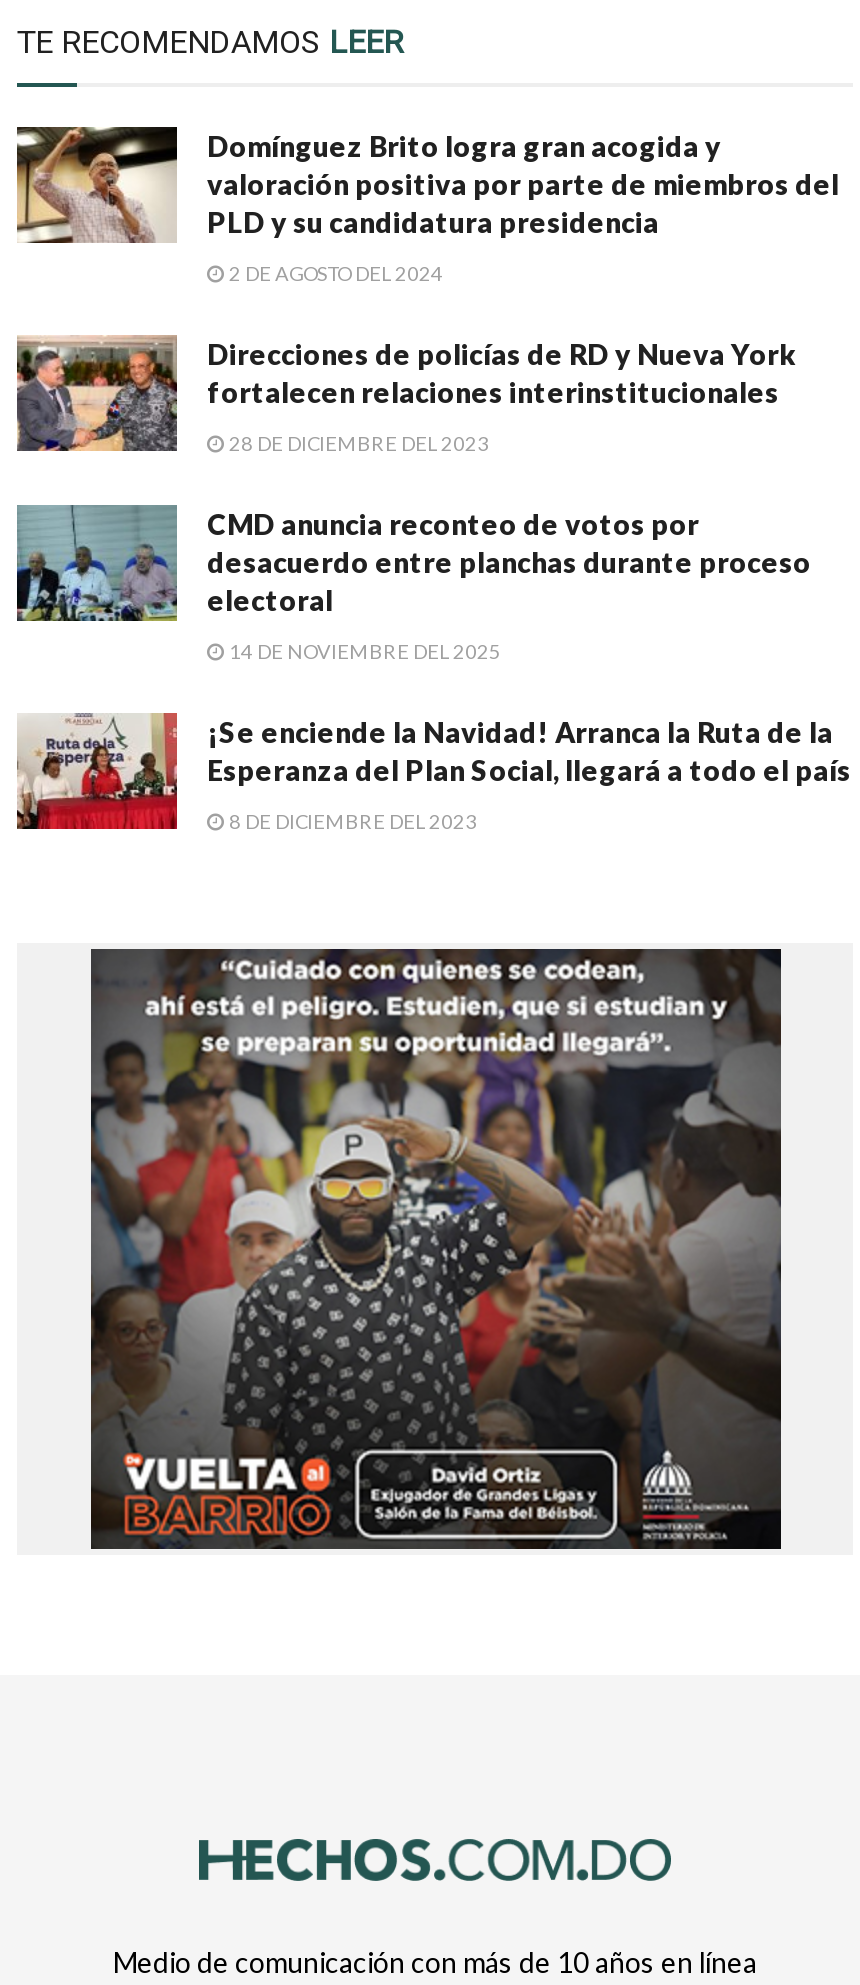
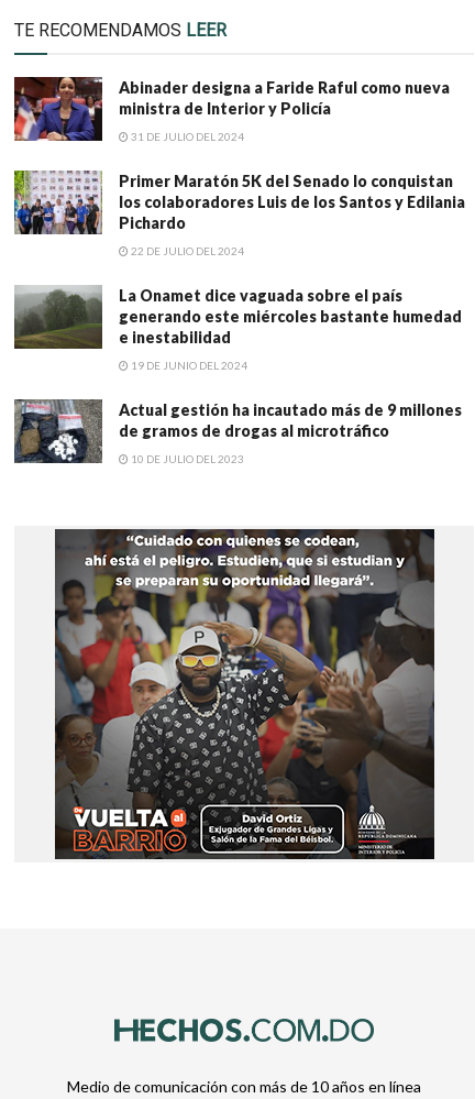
[15,125,839,245] [image] | Domínguez Brito logra gran acogida y | valoración positiva por parte de miembros del | PLD y su candidatura presidencia -> [13,76,450,142] [image] | Abinader designa a Faride Raful como nueva | ministra de Interior y Policía
[225,262,443,286] 2 DE AGOSTO DEL 2024 -> [129,130,244,143] 31 DE JULIO DEL 2024
[15,297,795,453] [image] | Direcciones de policías de RD y Nueva York | fortalecen relaciones interinstitucionales -> [13,169,465,255] [image] | Primer Maratón 5K del Senado lo conquistan | los colaboradores Luis de los Santos y Edilania | Pichardo
[225,432,489,456] 28 DE DICIEMBRE DEL 2023 -> [129,245,244,258] 22 DE JULIO DEL 2024
[17,505,811,623] [image] | CMD anuncia reconteo de votos por | desacuerdo entre planchas durante proceso | electoral -> [14,286,462,350] [image] | La Onamet dice vaguada sobre el país | generando este miércoles bastante humedad | e inestabilidad
[225,640,501,664] 14 DE NOVIEMBRE DEL 2025 -> [129,359,247,372] 19 DE JUNIO DEL 2024
[17,713,851,831] [image] | ¡Se enciende la Navidad! Arranca la Ruta de la | Esperanza del Plan Social, llegará a todo el país -> [14,398,462,464] [image] | Actual gestión ha incautado más de 9 millones | de gramos de drogas al microtráfico
[225,810,477,834] 8 DE DICIEMBRE DEL 2023 -> [129,452,244,466] 10 DE JULIO DEL 2023

